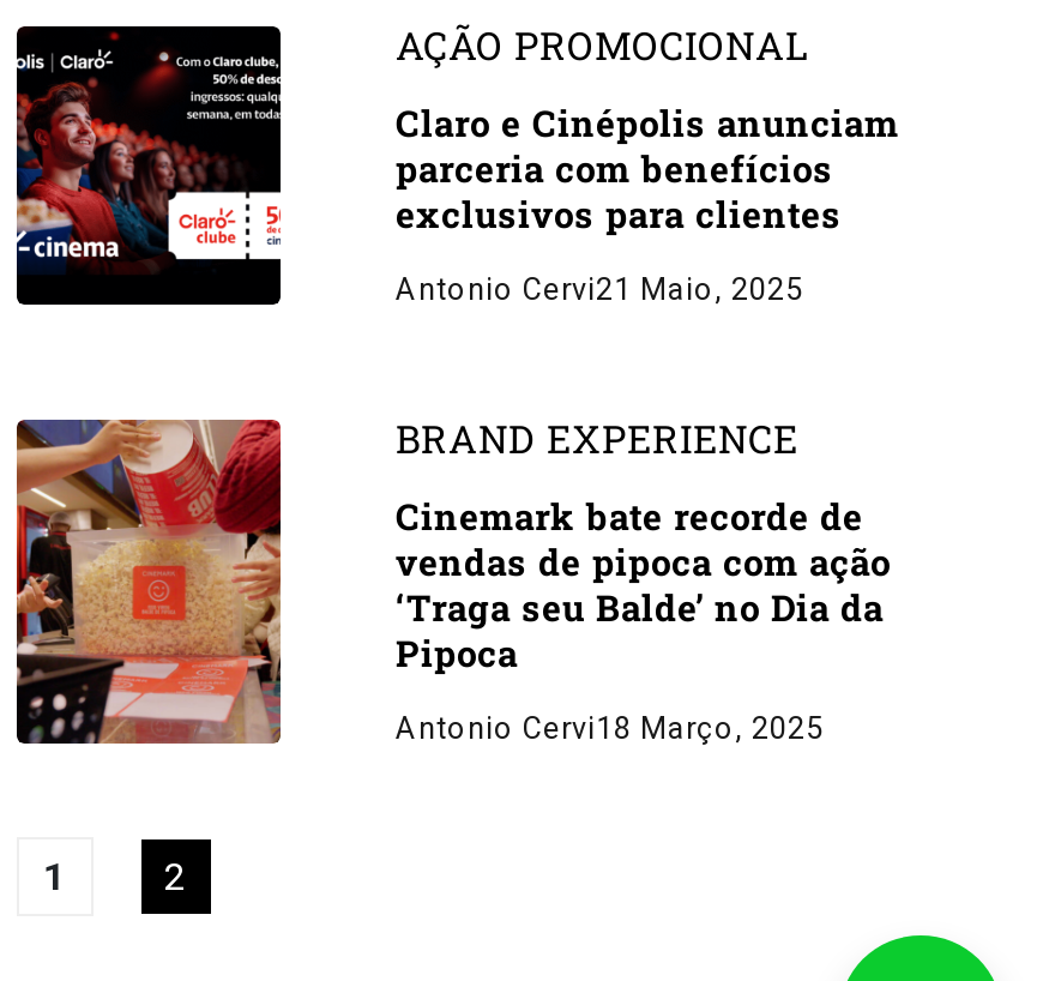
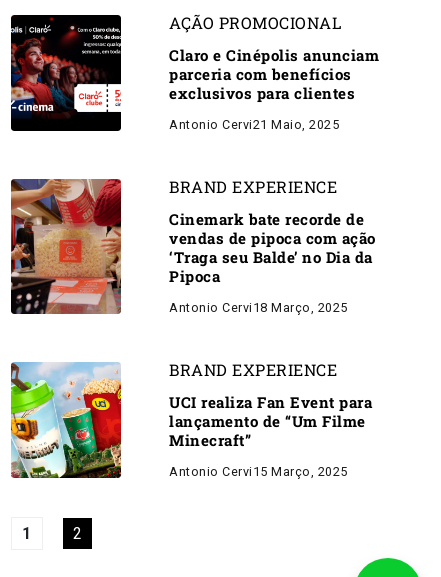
none -> [10,354,122,479] [image]
none -> [169,359,372,479] BRAND EXPERIENCE | UCI realiza Fan Event para | lançamento de “Um Filme | Minecraft” | Antonio Cervi 15 Março, 2025

